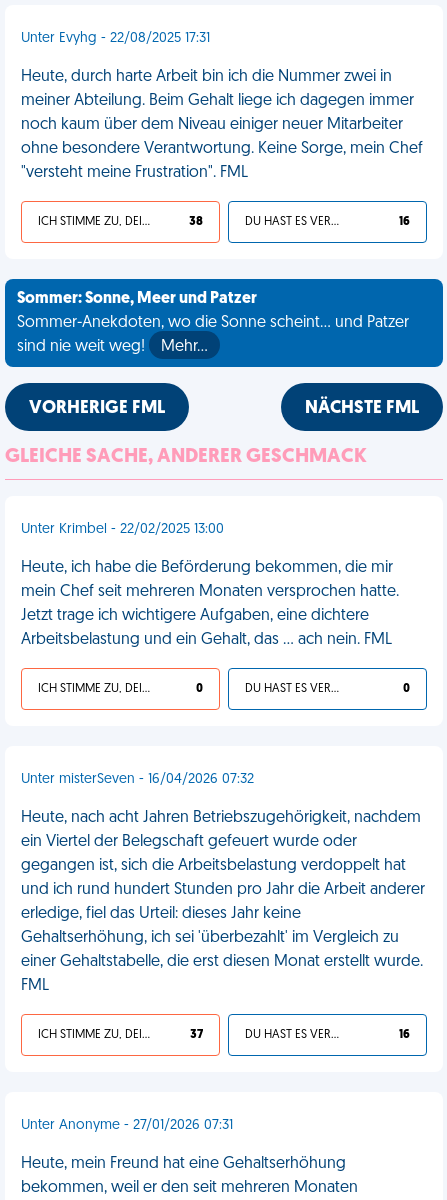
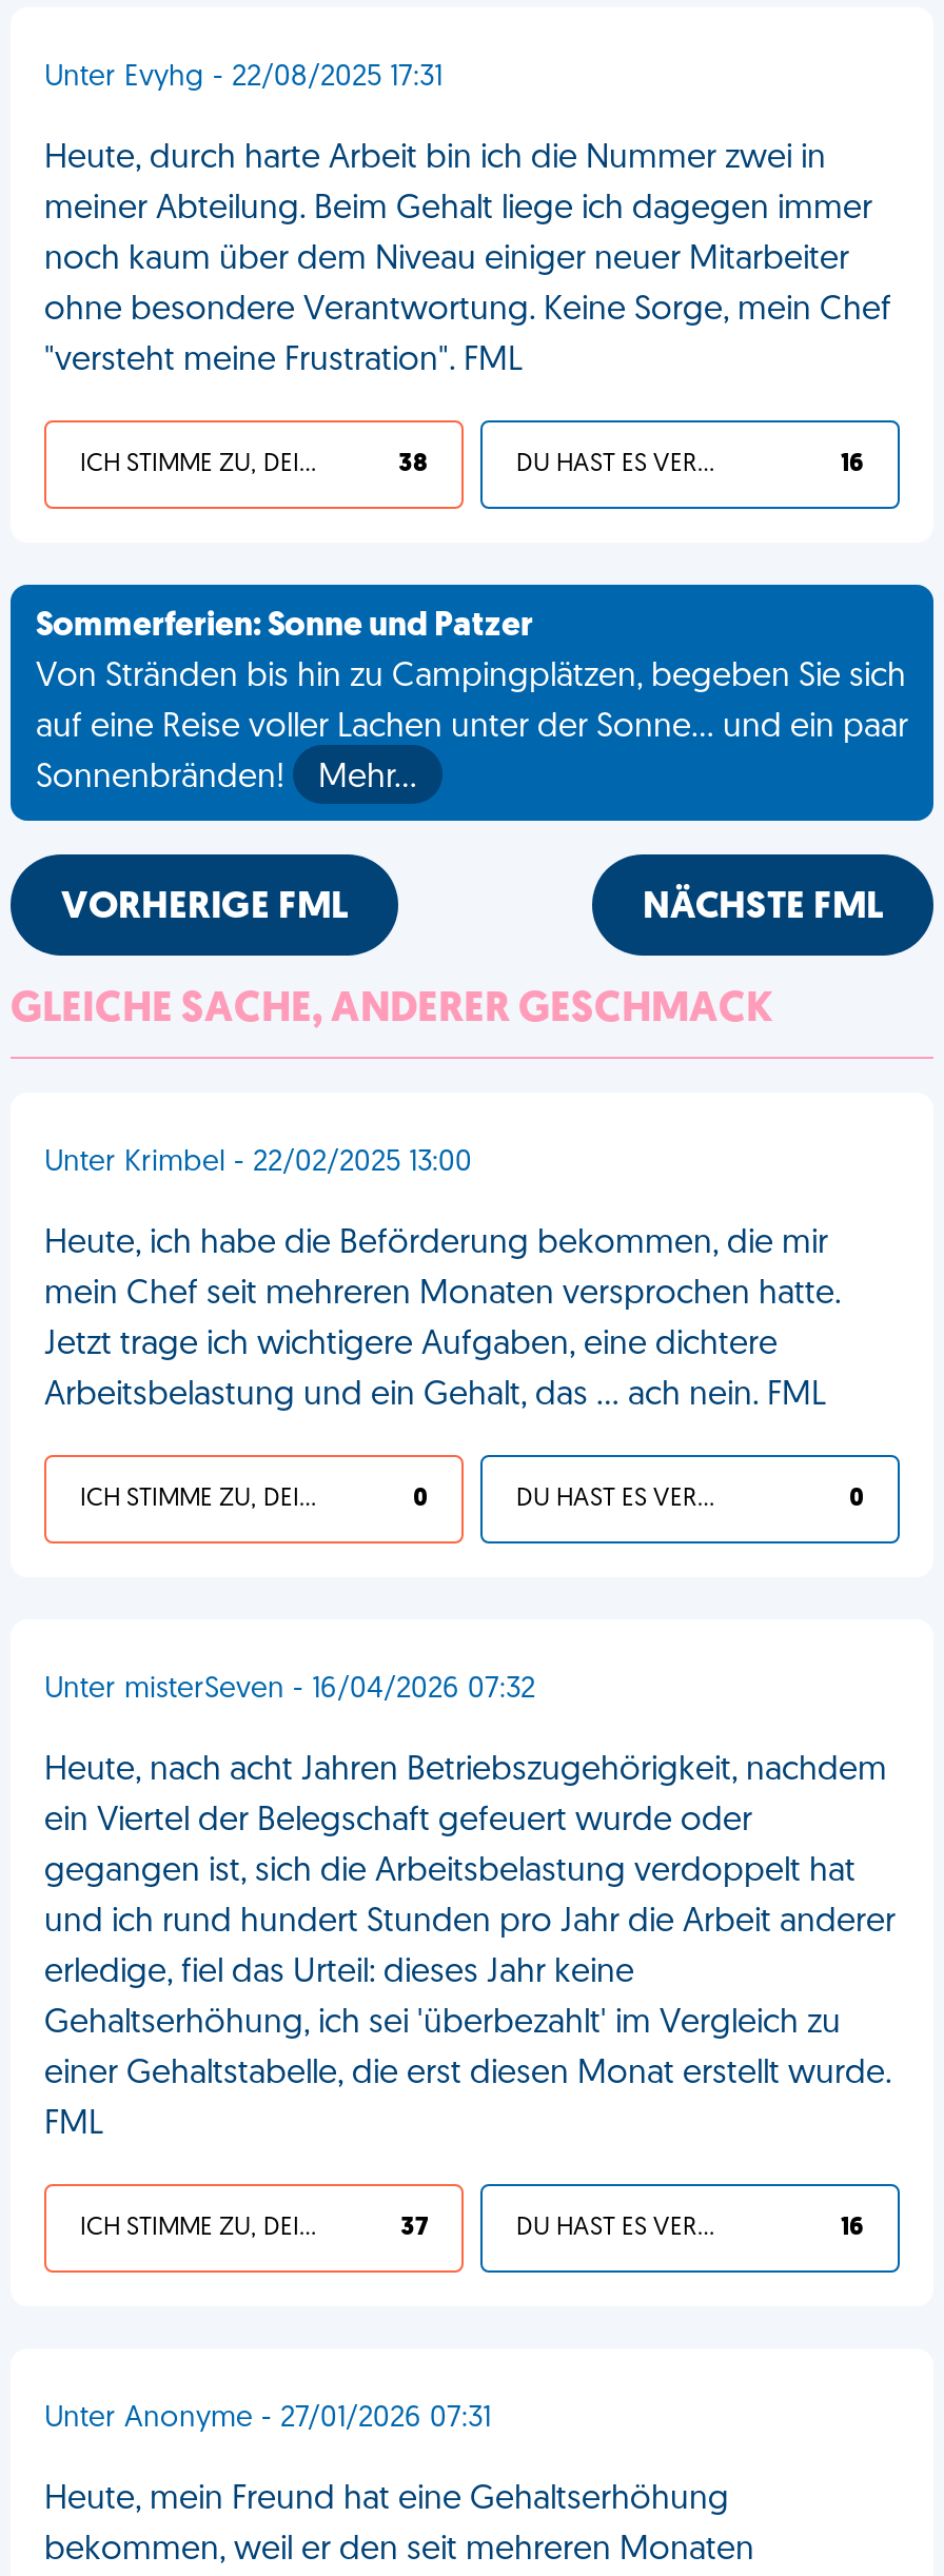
[17,291,409,355] Sommer: Sonne, Meer und Patzer | Sommer-Anekdoten, wo die Sonne scheint... und Patzer | sind nie weit weg! -> [36,610,908,795] Sommerferien: Sonne und Patzer | Von Stränden bis hin zu Campingplätzen, begeben Sie sich | auf eine Reise voller Lachen unter der Sonne... und ein paar | Sonnenbränden!

